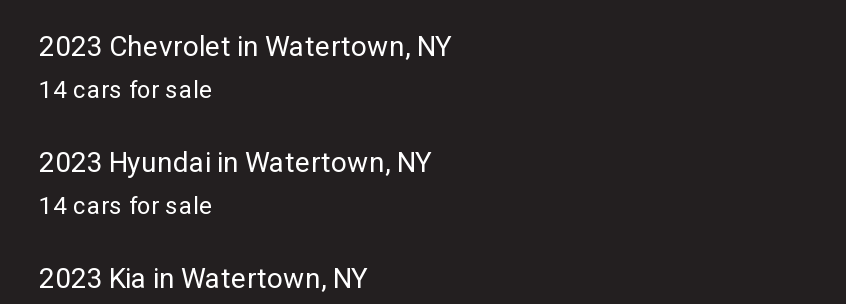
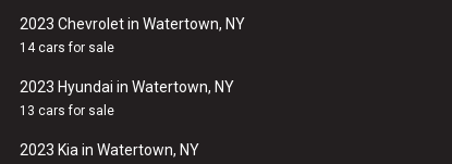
[39,192,213,220] 14 cars for sale -> [20,103,114,118] 13 cars for sale

